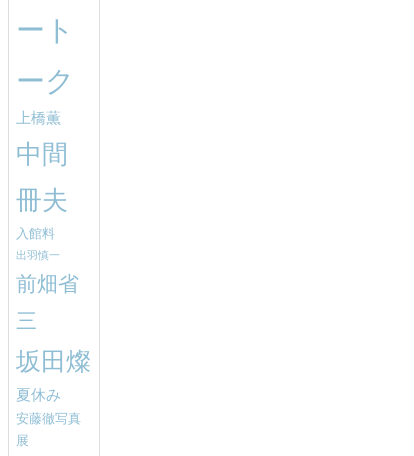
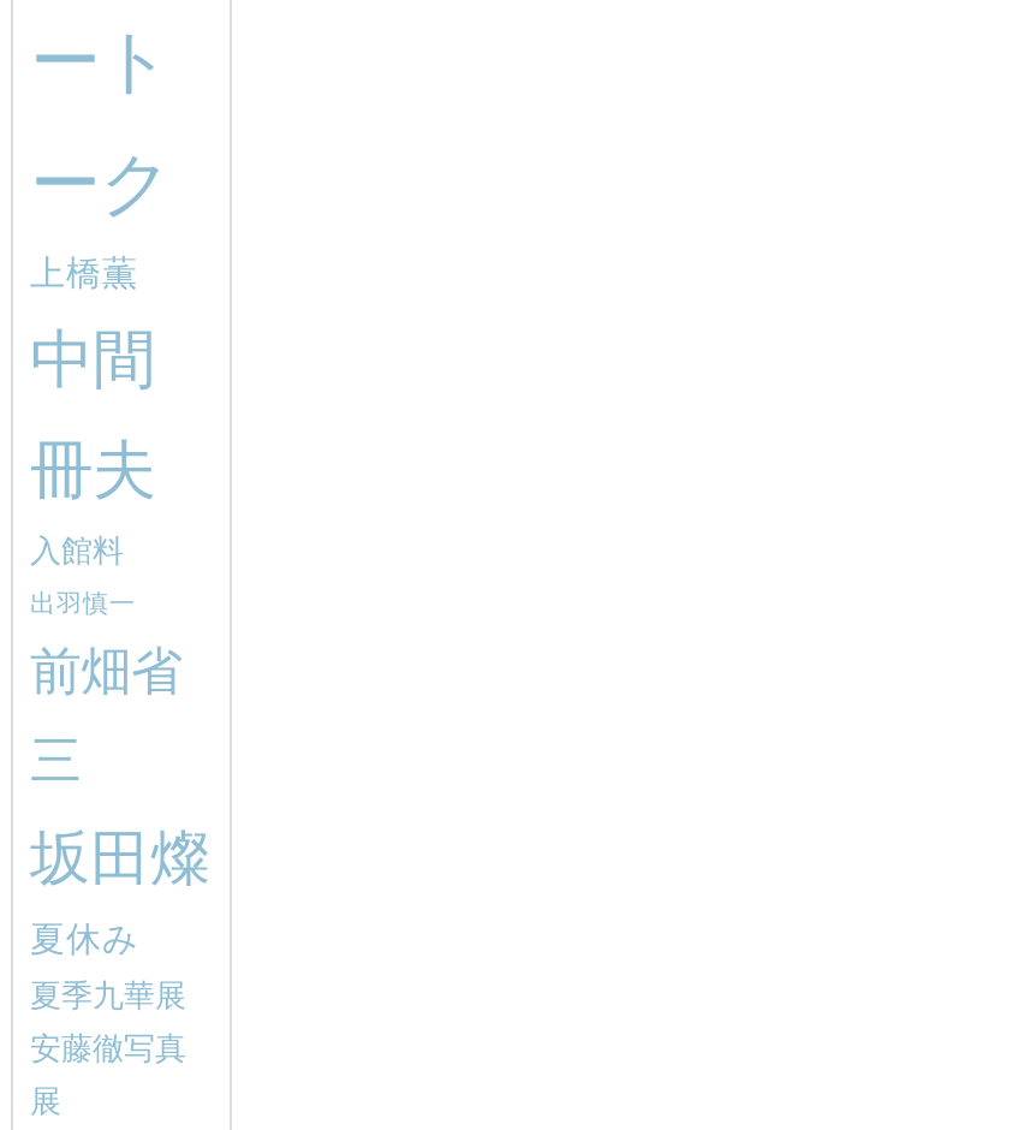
none -> [30,977,186,1013] 夏季九華展

